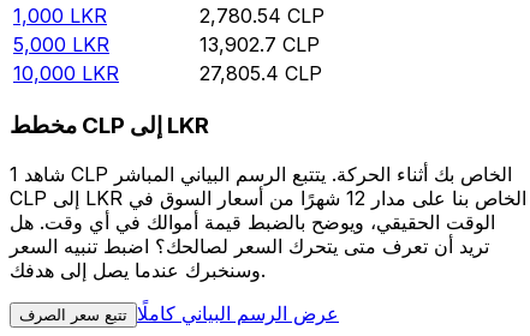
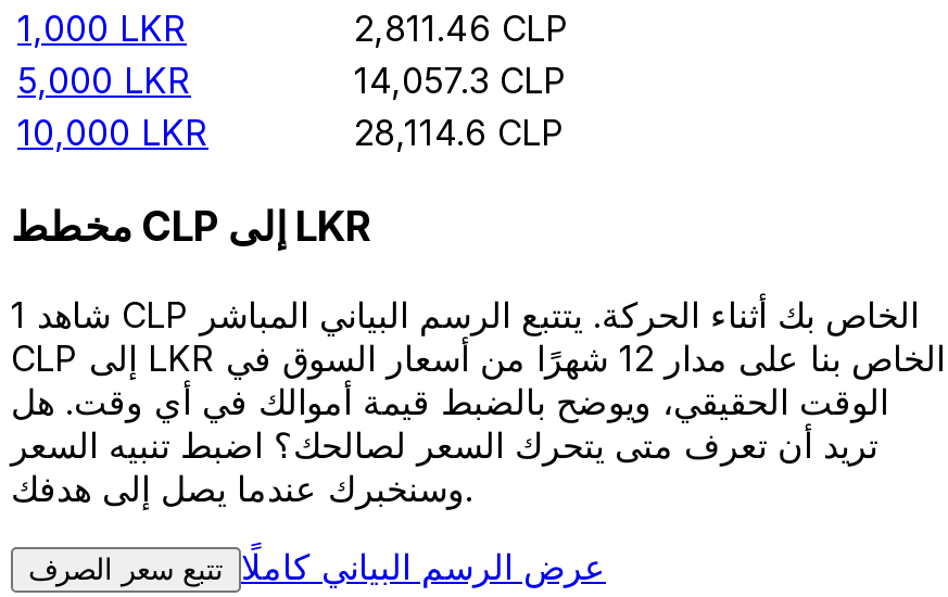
[200,4,324,28] 2,780.54 CLP -> [354,7,569,51] 2,811.46 CLP
[200,33,320,57] 13,902.7 CLP -> [354,59,567,103] 14,057.3 CLP
[200,62,322,86] 27,805.4 CLP -> [354,111,565,155] 28,114.6 CLP

